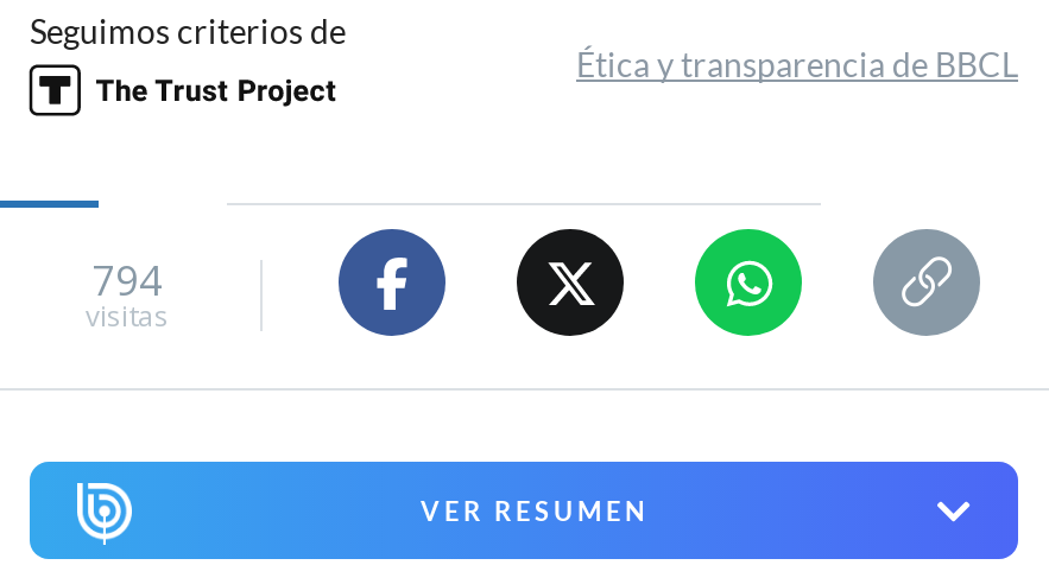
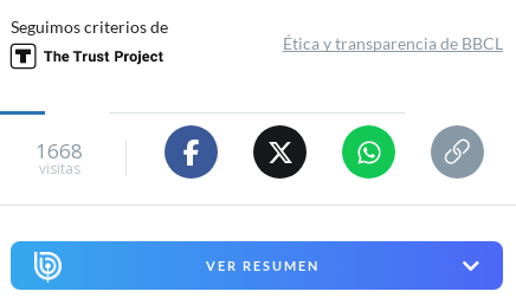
[91,253,163,307] 794 -> [36,137,83,164] 1668

